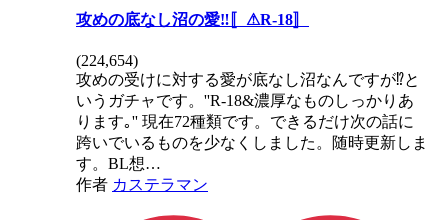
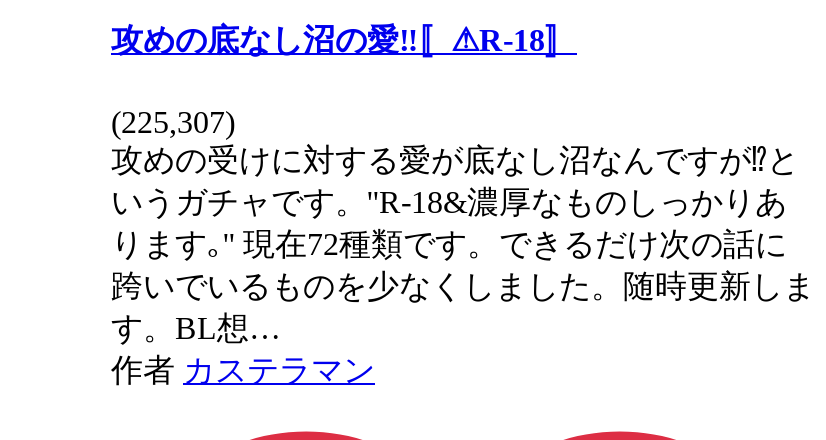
[76,52,138,69] (224,654) -> [111,105,235,139] (225,307)

